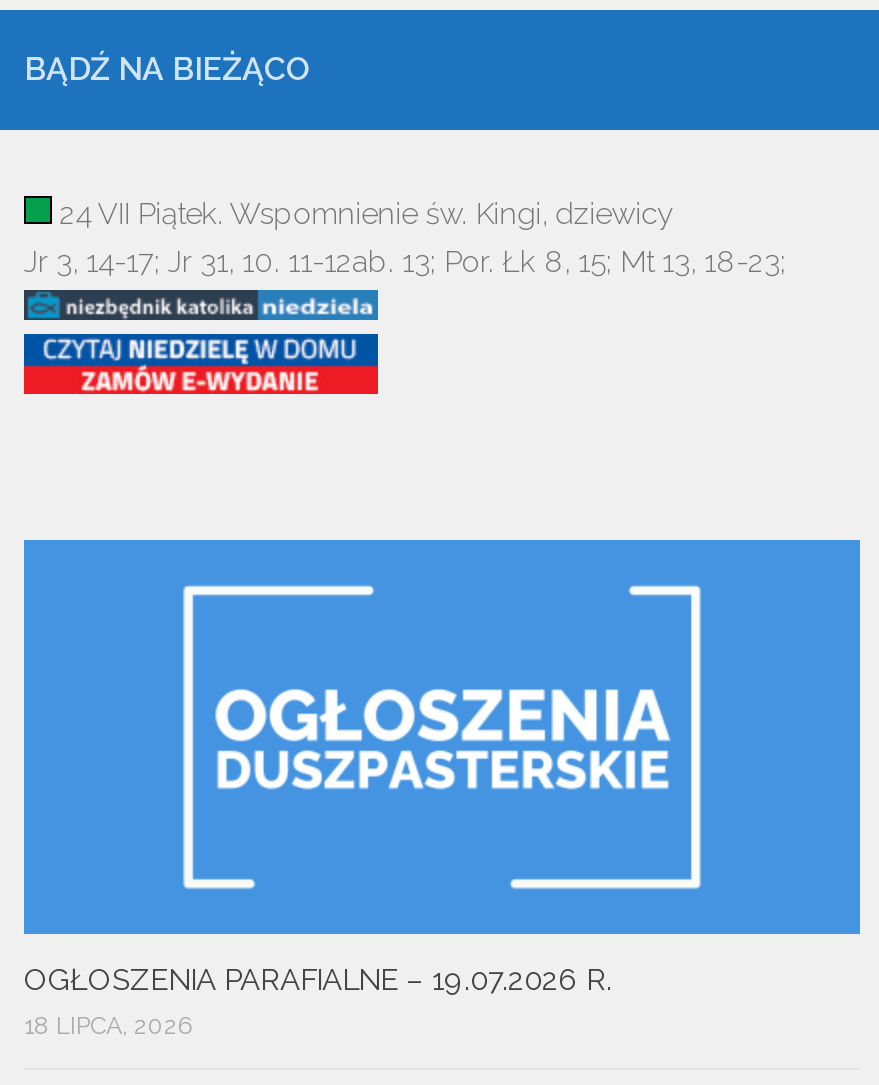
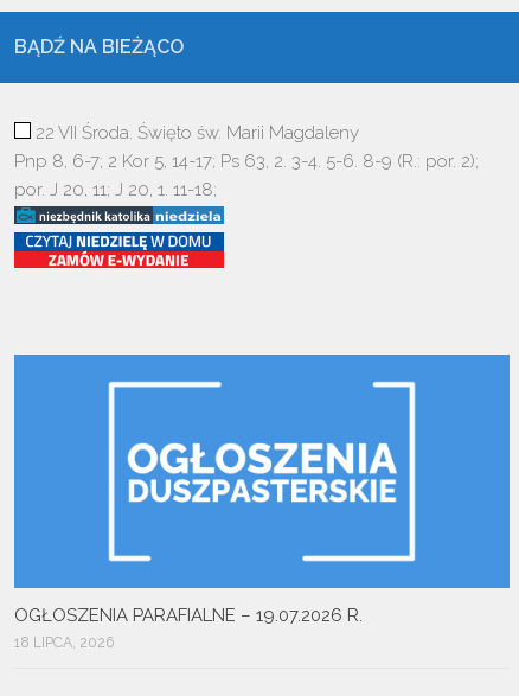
[24,196,786,280] 24 VII Piątek. Wspomnienie św. Kingi, dziewicy | Jr 3, 14-17; Jr 31, 10. 11-12ab. 13; Por. Łk 8, 15; Mt 13, 18-23; -> [14,122,479,200] 22 VII Środa. Święto św. Marii Magdaleny | Pnp 8, 6-7; 2 Kor 5, 14-17; Ps 63, 2. 3-4. 5-6. 8-9 (R.: por. 2); | por. J 20, 11; J 20, 1. 11-18;

